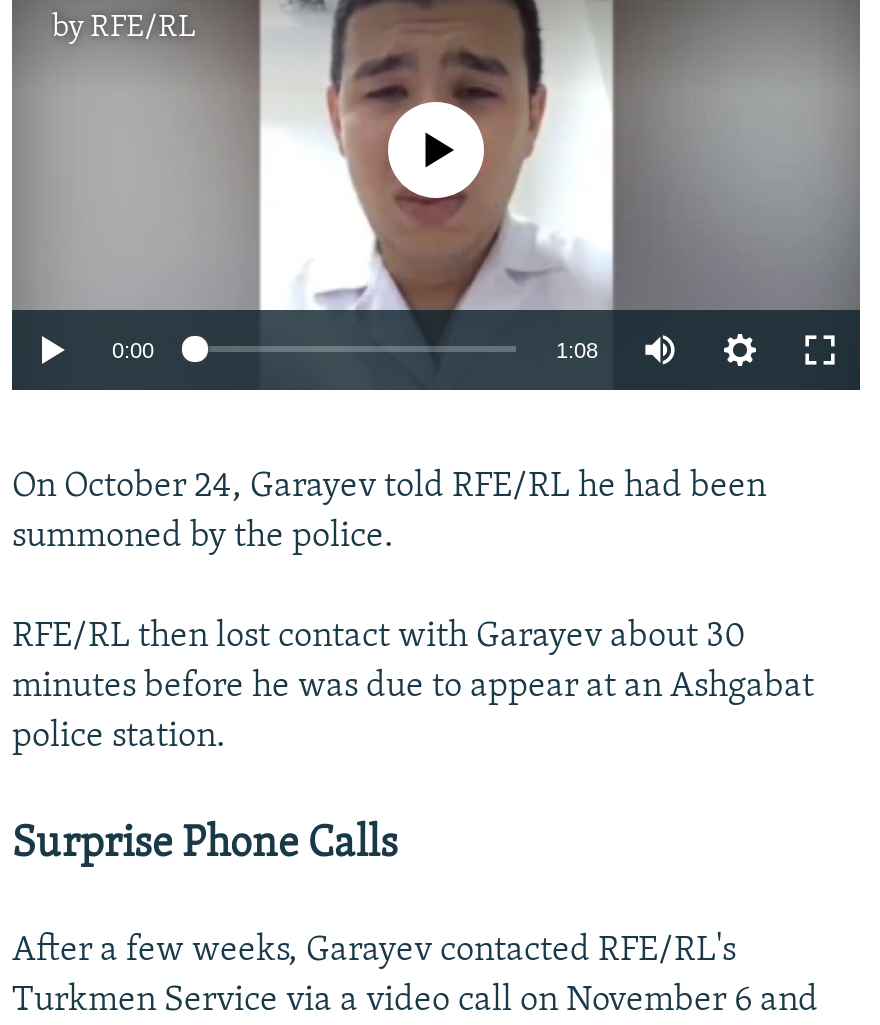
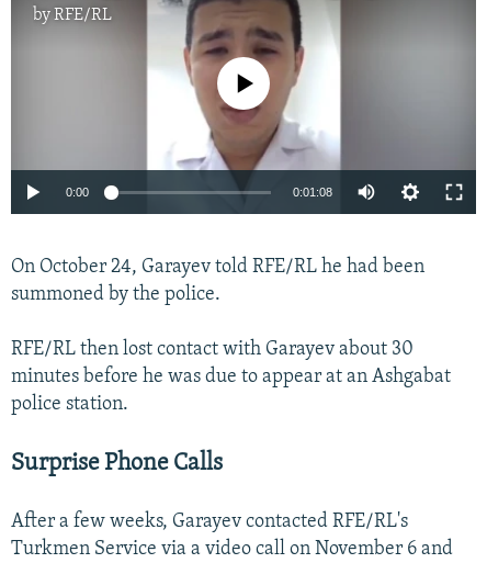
[556,337,598,361] 1:08 -> [293,186,332,199] 0:01:08

